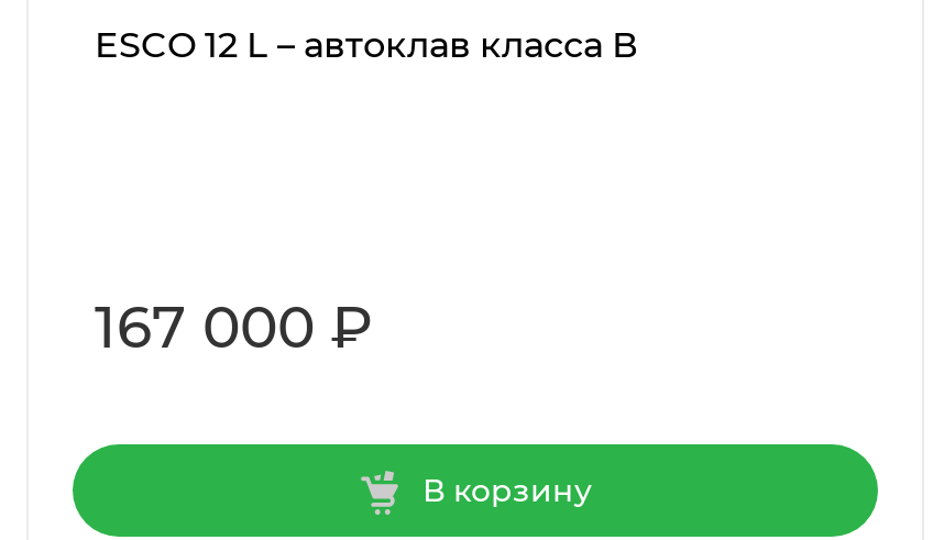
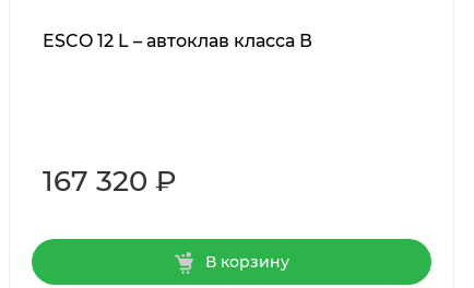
[95,293,374,364] 167 000 ₽ -> [43,164,177,199] 167 320 ₽

